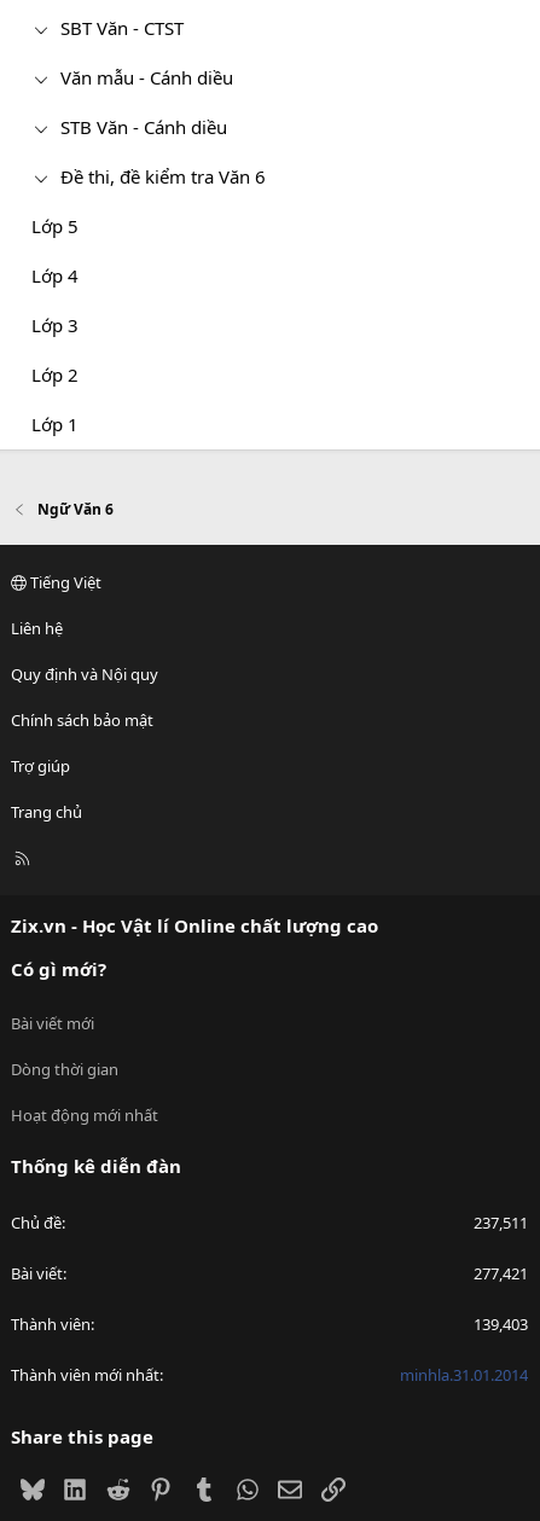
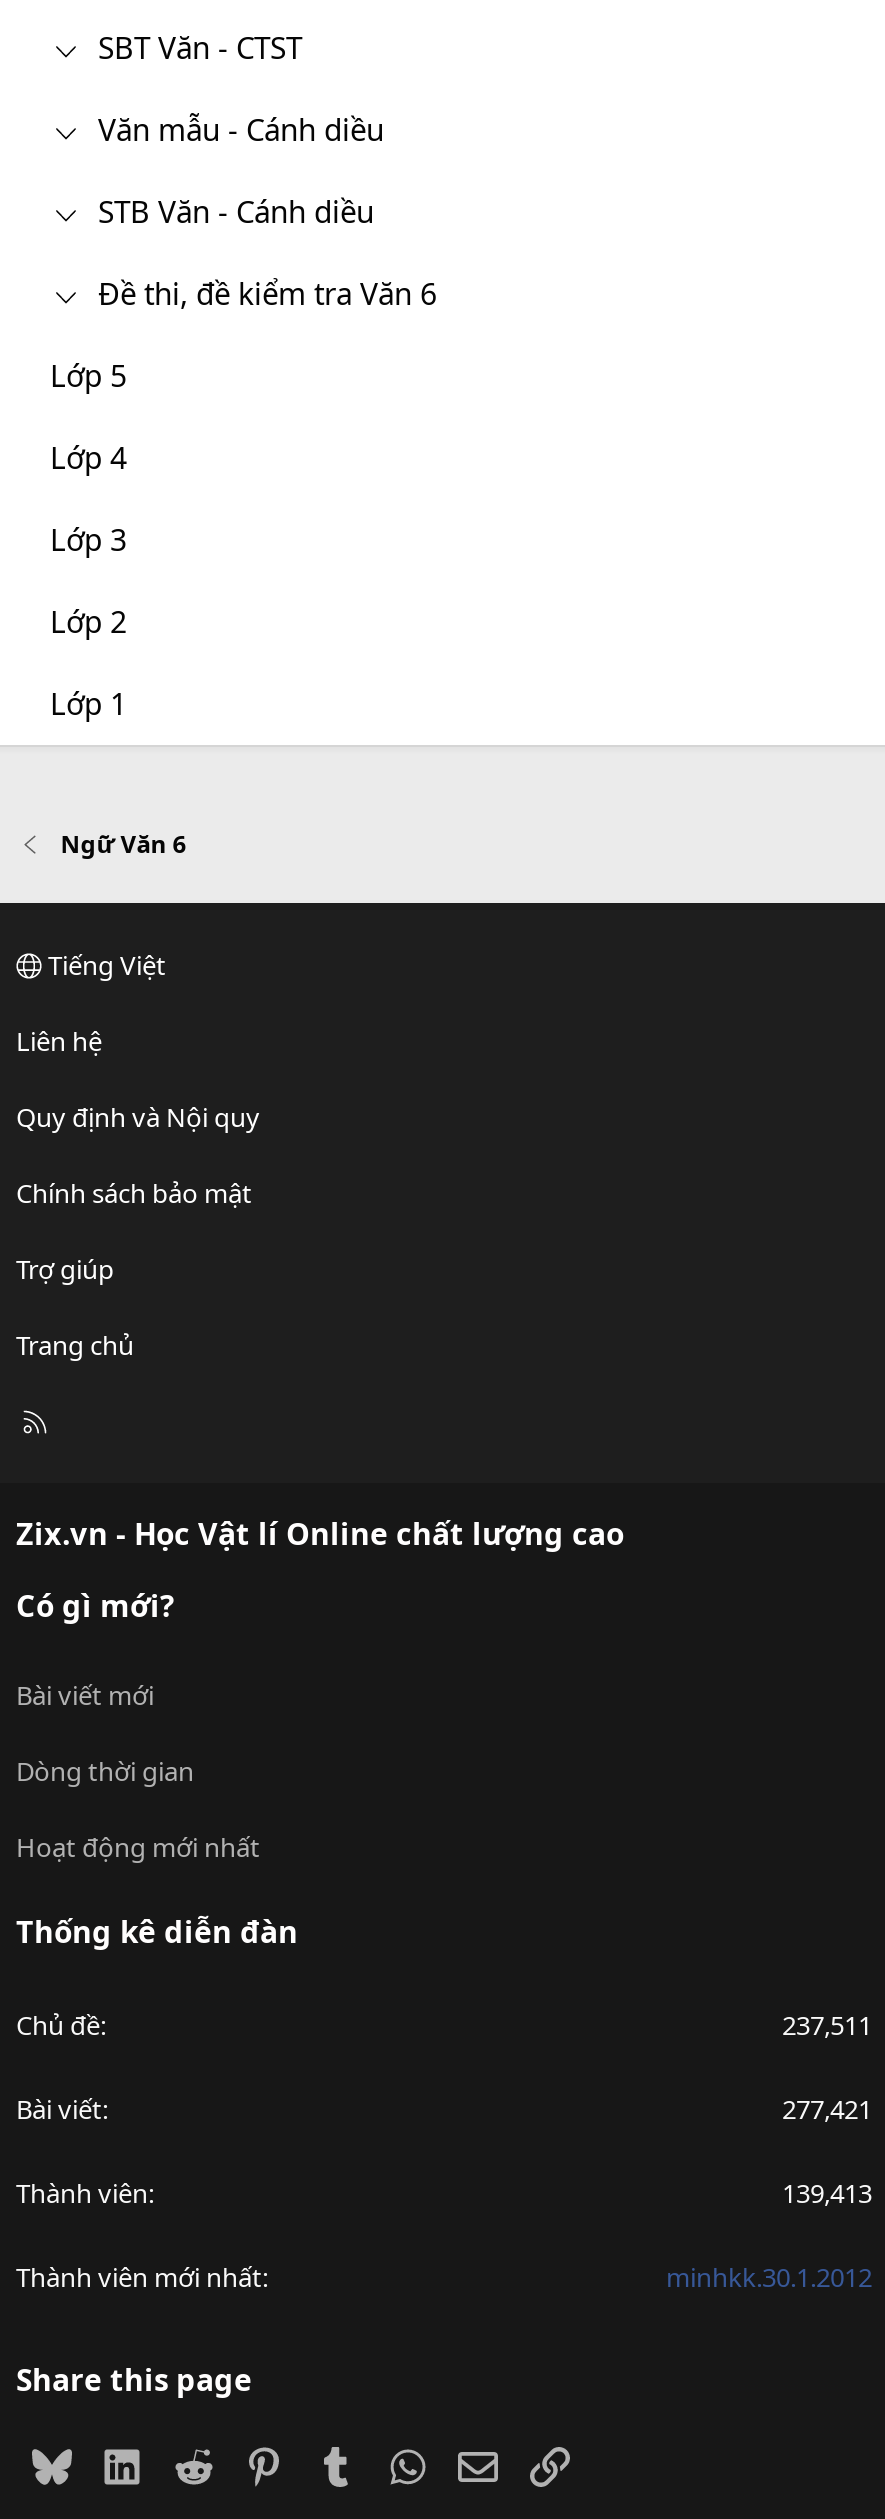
[474,1313,528,1335] 139,403 -> [782,2175,872,2211] 139,413
[400,1364,528,1386] minhla.31.01.2014 -> [666,2259,872,2295] minhkk.30.1.2012

